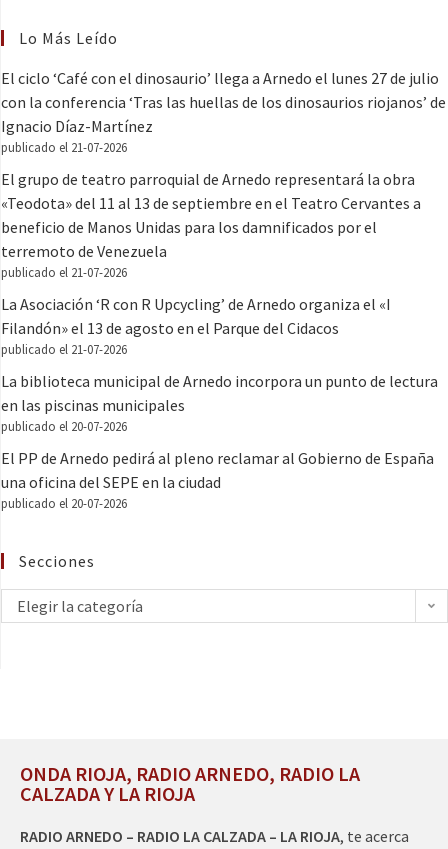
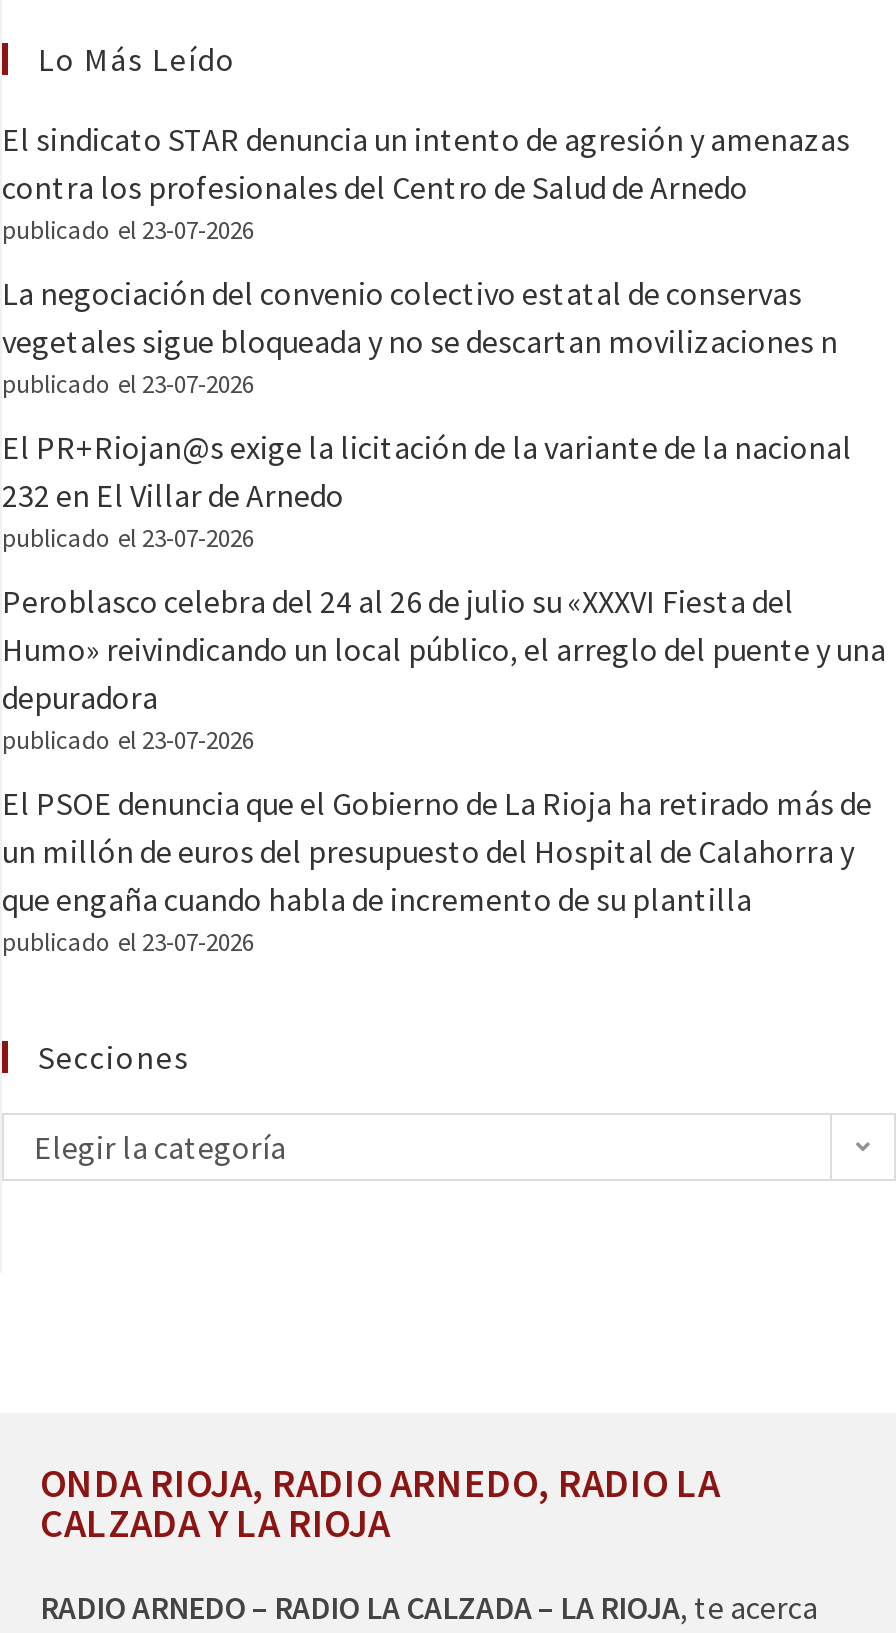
[1,68,446,155] El ciclo ‘Café con el dinosaurio’ llega a Arnedo el lunes 27 de julio | con la conferencia ‘Tras las huellas de los dinosaurios riojanos’ de | Ignacio Díaz-Martínez | publicado el 21-07-2026 -> [2,120,850,246] El sindicato STAR denuncia un intento de agresión y amenazas | contra los profesionales del Centro de Salud de Arnedo | publicado el 23-07-2026
[1,169,421,280] El grupo de teatro parroquial de Arnedo representará la obra | «Teodota» del 11 al 13 de septiembre en el Teatro Cervantes a | beneficio de Manos Unidas para los damnificados por el | terremoto de Venezuela | publicado el 21-07-2026 -> [2,274,838,400] La negociación del convenio colectivo estatal de conservas | vegetales sigue bloqueada y no se descartan movilizaciones n | publicado el 23-07-2026
[1,294,391,357] La Asociación ‘R con R Upcycling’ de Arnedo organiza el «I | Filandón» el 13 de agosto en el Parque del Cidacos | publicado el 21-07-2026 -> [2,428,852,554] El PR+Riojan@s exige la licitación de la variante de la nacional | 232 en El Villar de Arnedo | publicado el 23-07-2026
[1,371,438,434] La biblioteca municipal de Arnedo incorpora un punto de lectura | en las piscinas municipales | publicado el 20-07-2026 -> [2,582,886,756] Peroblasco celebra del 24 al 26 de julio su «XXXVI Fiesta del | Humo» reivindicando un local público, el arreglo del puente y una | depuradora | publicado el 23-07-2026
[1,448,434,511] El PP de Arnedo pedirá al pleno reclamar al Gobierno de España | una oficina del SEPE en la ciudad | publicado el 20-07-2026 -> [2,784,872,958] El PSOE denuncia que el Gobierno de La Rioja ha retirado más de | un millón de euros del presupuesto del Hospital de Calahorra y | que engaña cuando habla de incremento de su plantilla | publicado el 23-07-2026

